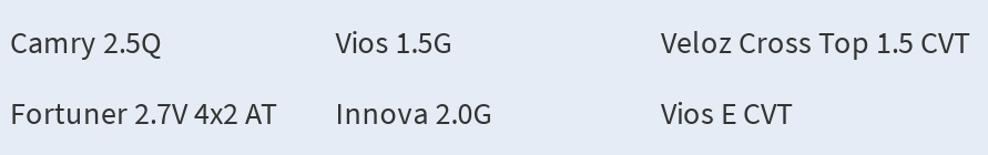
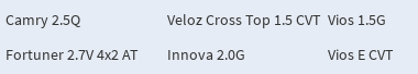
[335,22,971,62] Vios 1.5G | Veloz Cross Top 1.5 CVT -> [167,10,387,29] Veloz Cross Top 1.5 CVT Vios 1.5G

